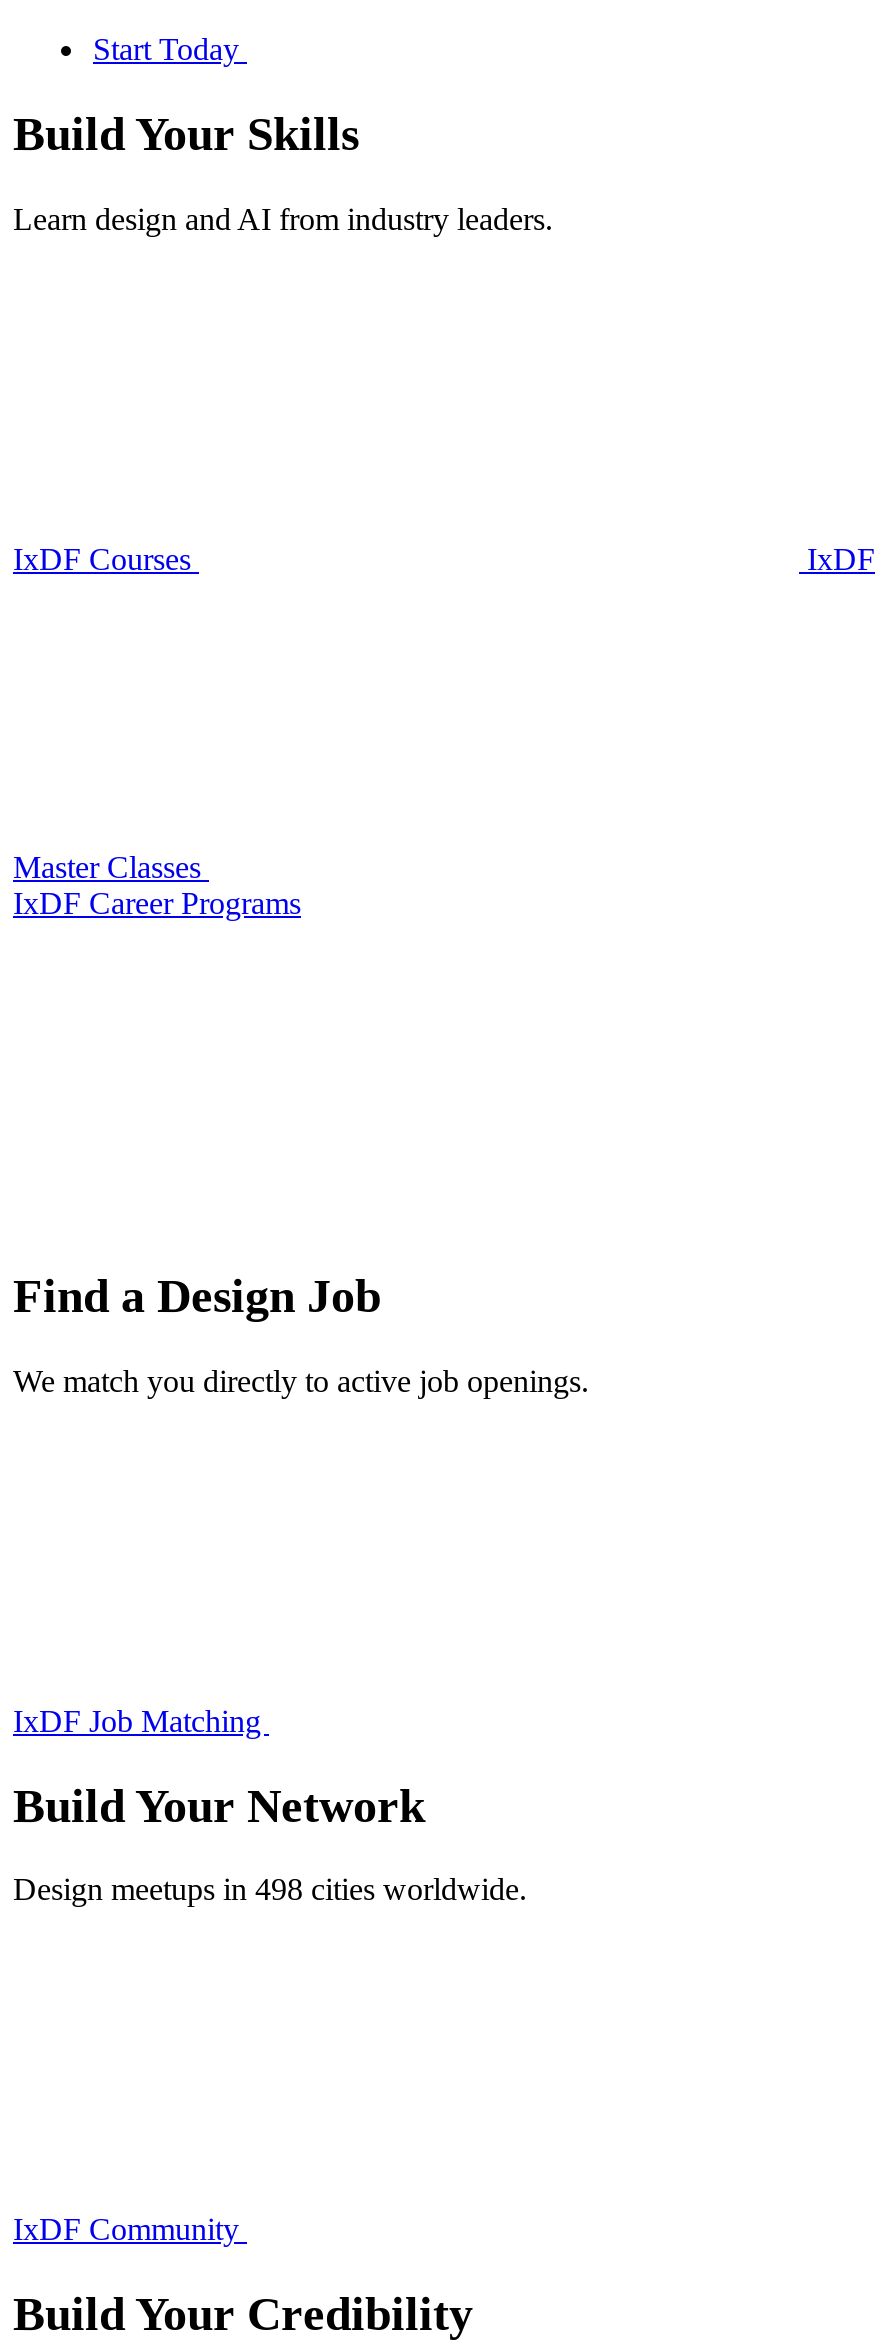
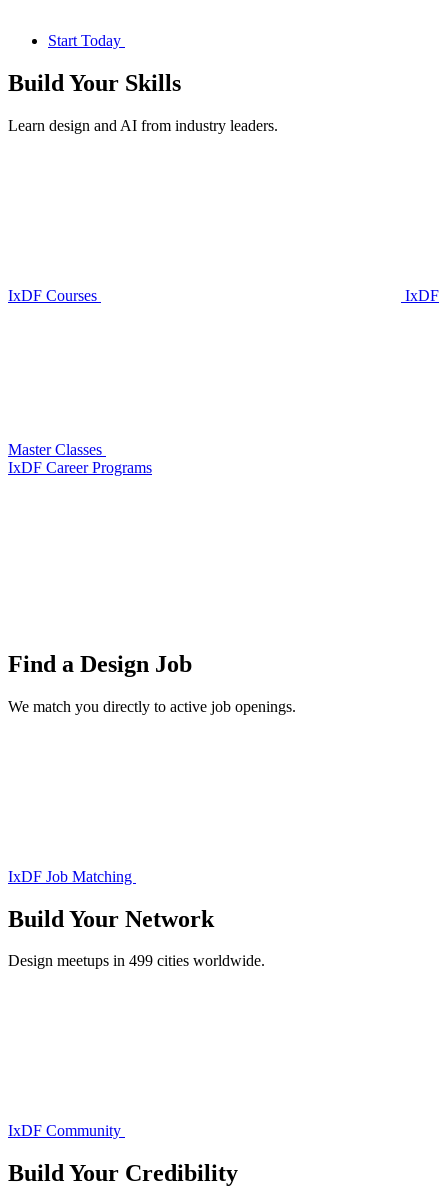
[13,1873,527,1907] Design meetups in 498 cities worldwide. -> [8,952,265,969] Design meetups in 499 cities worldwide.

